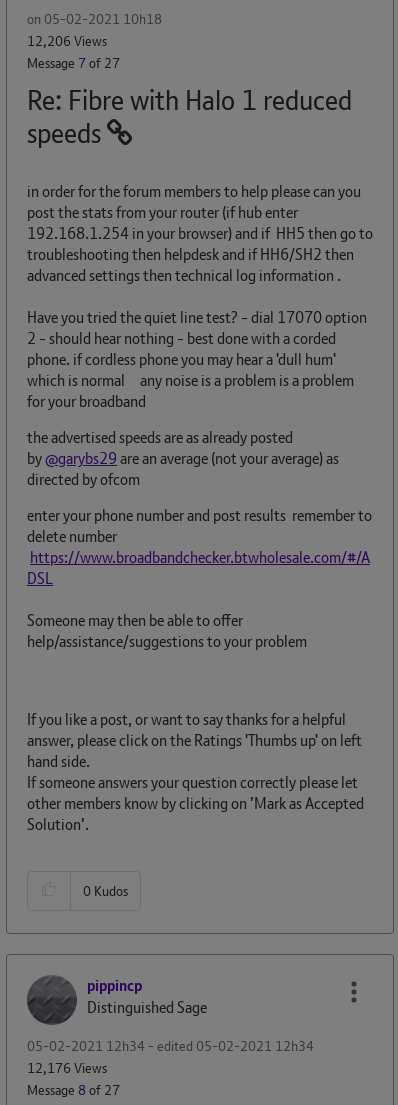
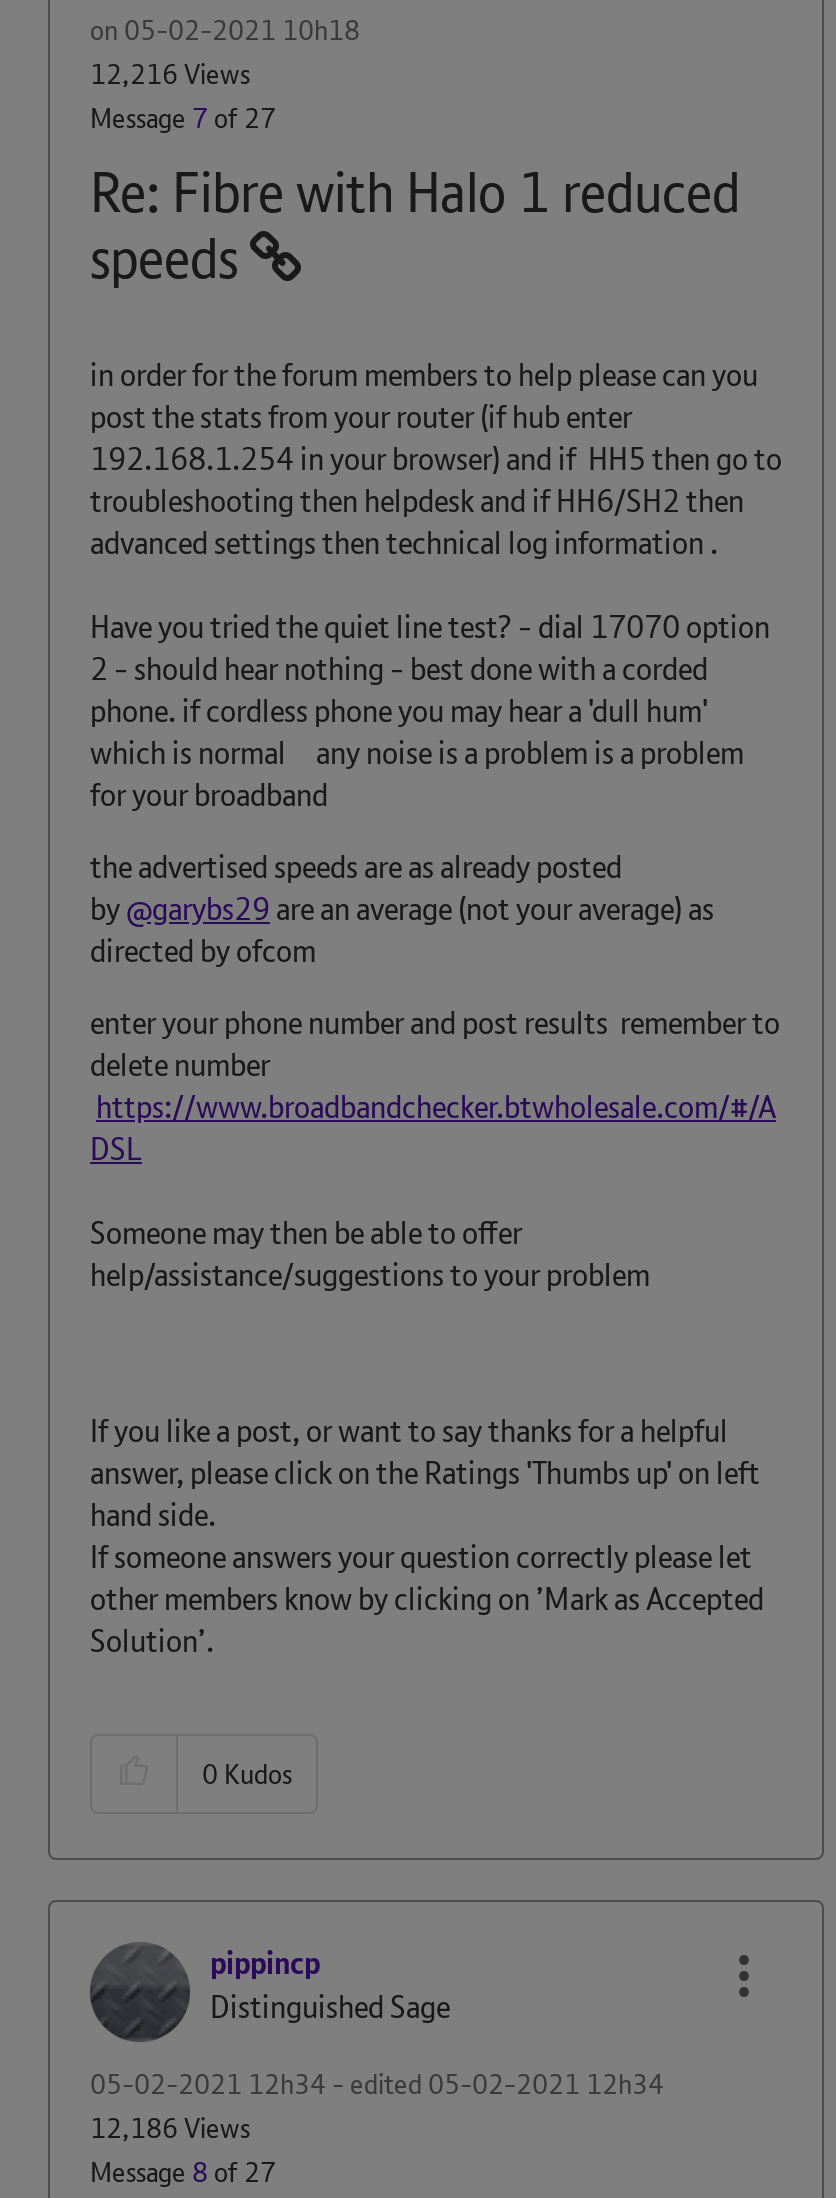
[27,31,107,49] 12,206 Views -> [90,55,250,91] 12,216 Views
[27,1058,107,1076] 12,176 Views -> [90,2109,250,2145] 12,186 Views

